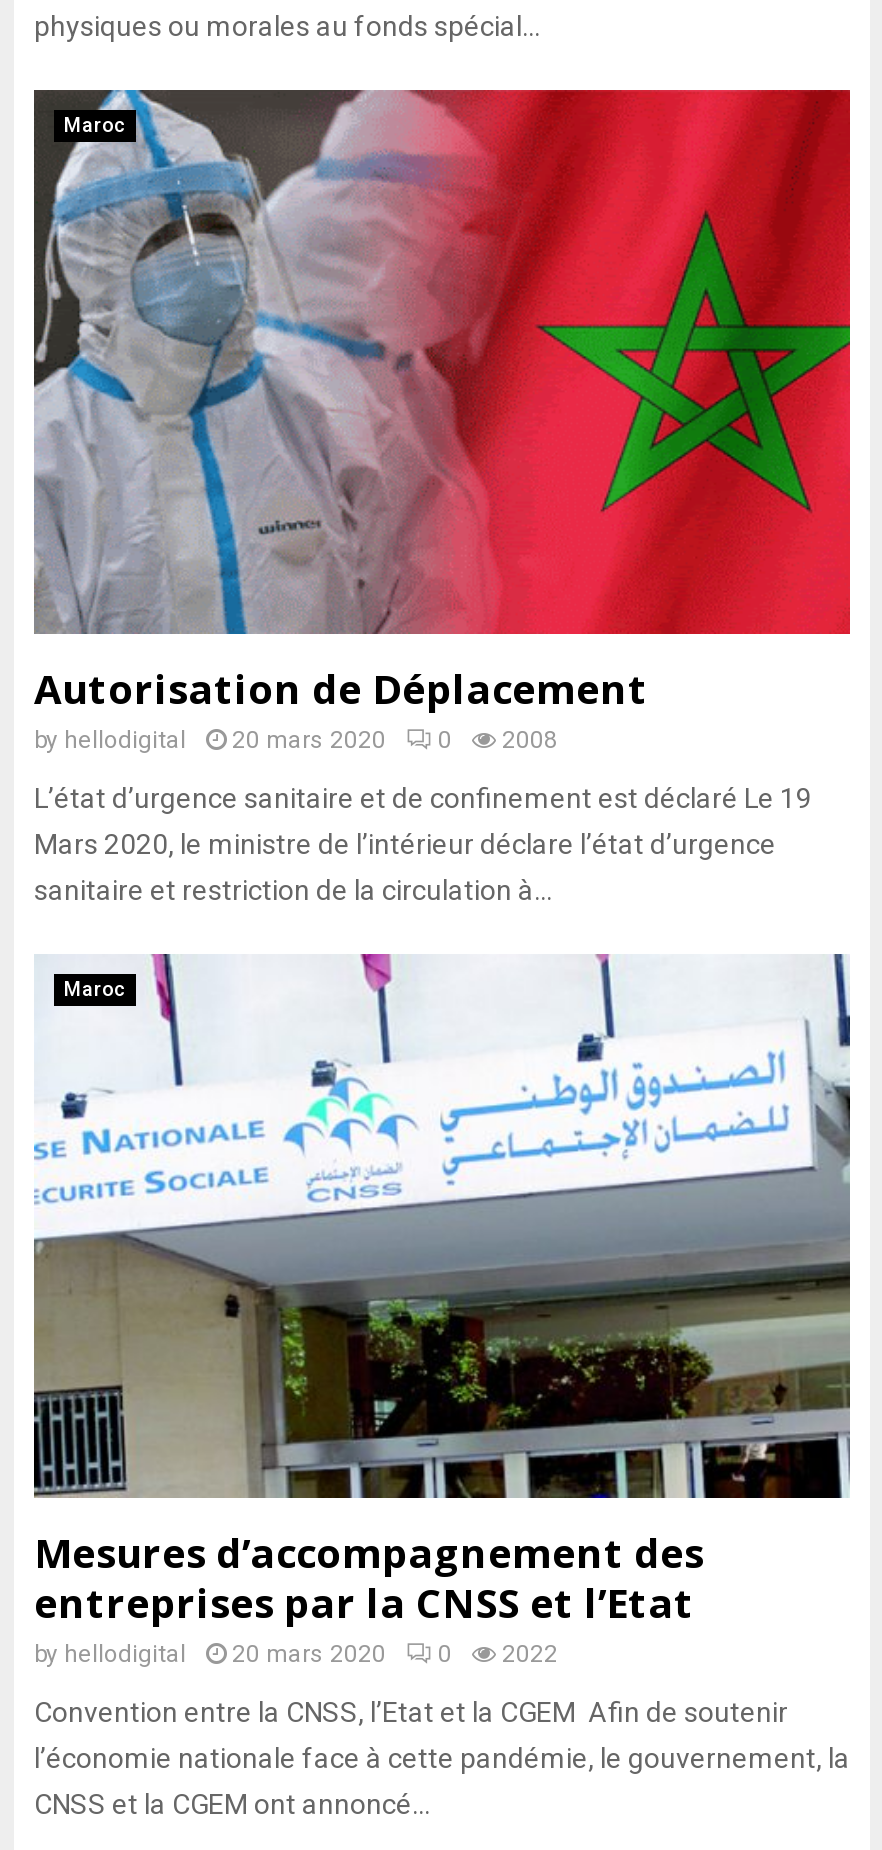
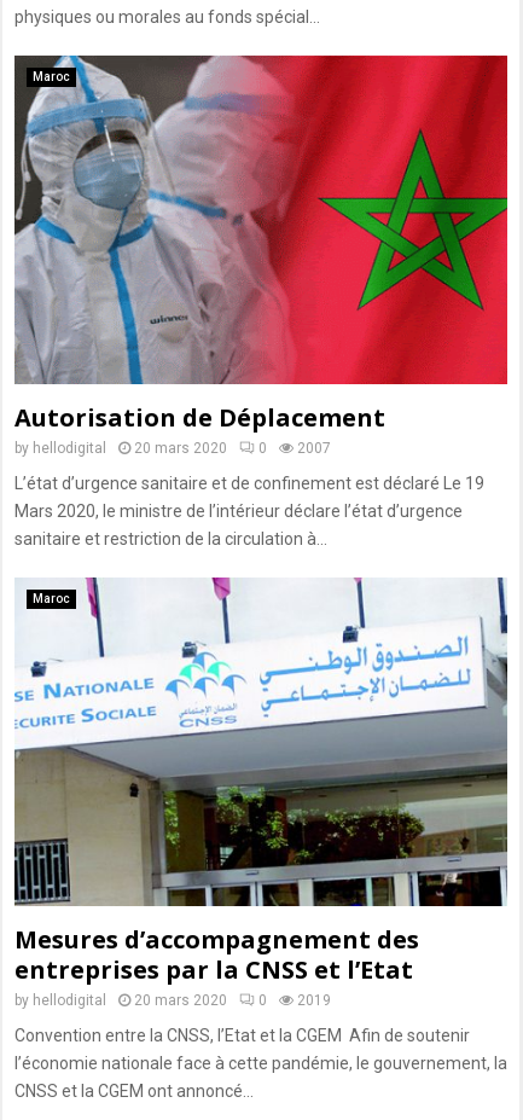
[34,726,558,754] by hellodigital 20 mars 2020 0 2008 -> [14,440,331,457] by hellodigital 20 mars 2020 0 2007
[34,1640,558,1668] by hellodigital 20 mars 2020 0 2022 -> [14,992,331,1009] by hellodigital 20 mars 2020 0 2019

